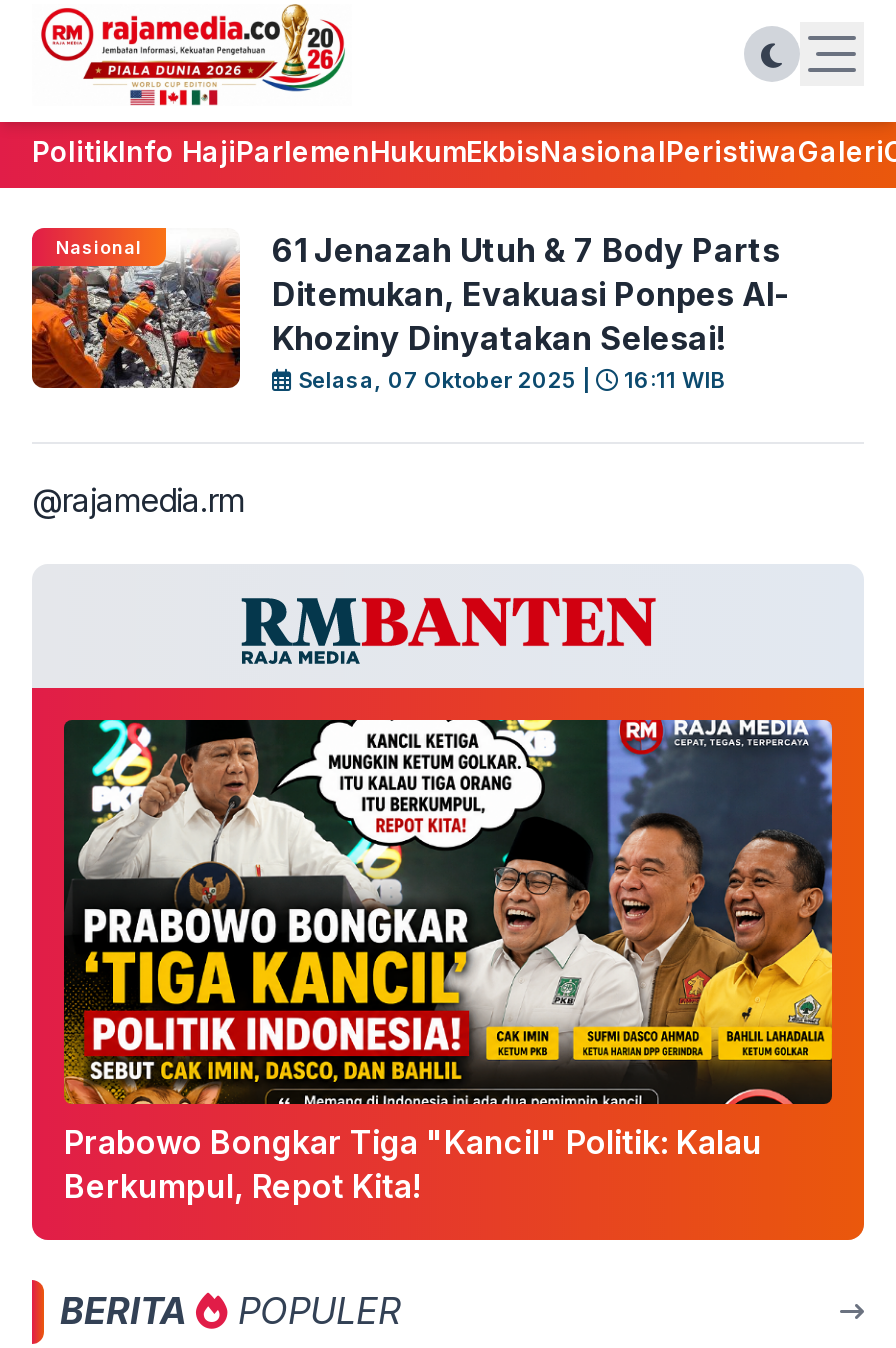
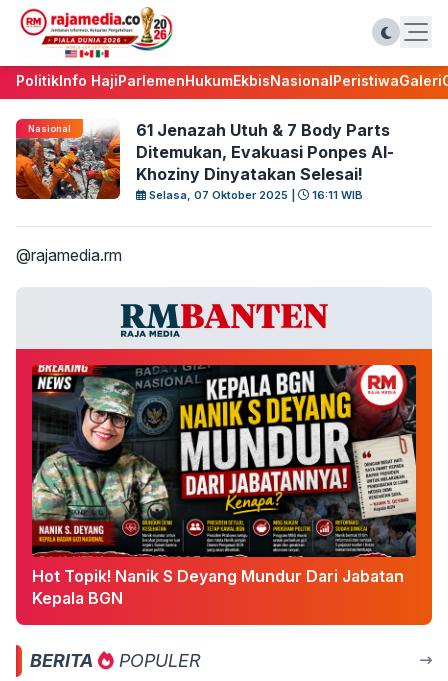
[62,718,834,1206] [image] | Prabowo Bongkar Tiga "Kancil" Politik: Kalau | Berkumpul, Repot Kita! -> [31,364,417,608] [image] | Hot Topik! Nanik S Deyang Mundur Dari Jabatan | Kepala BGN

